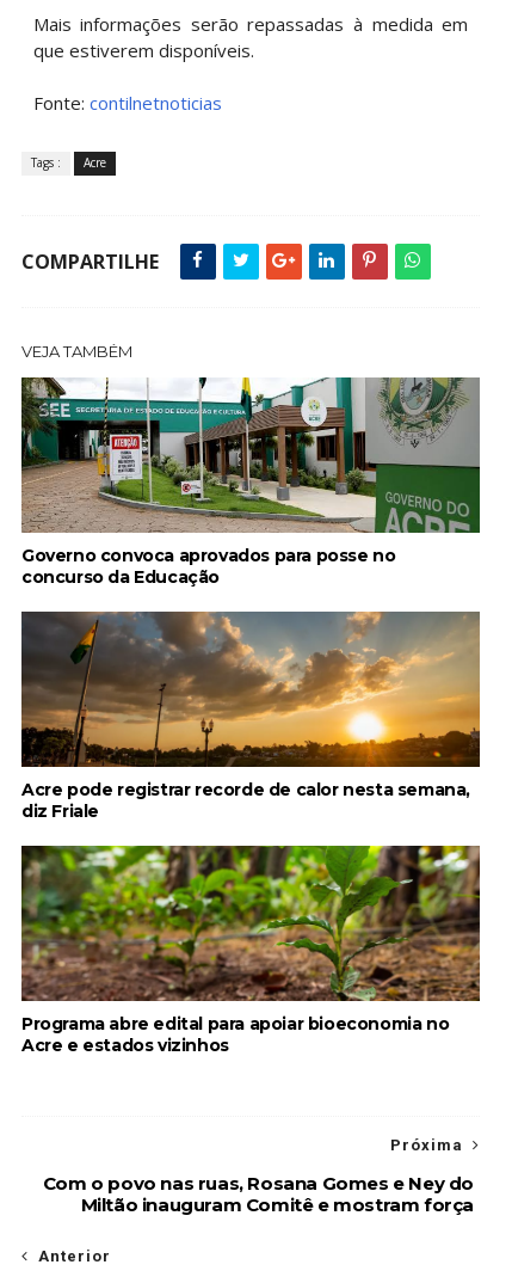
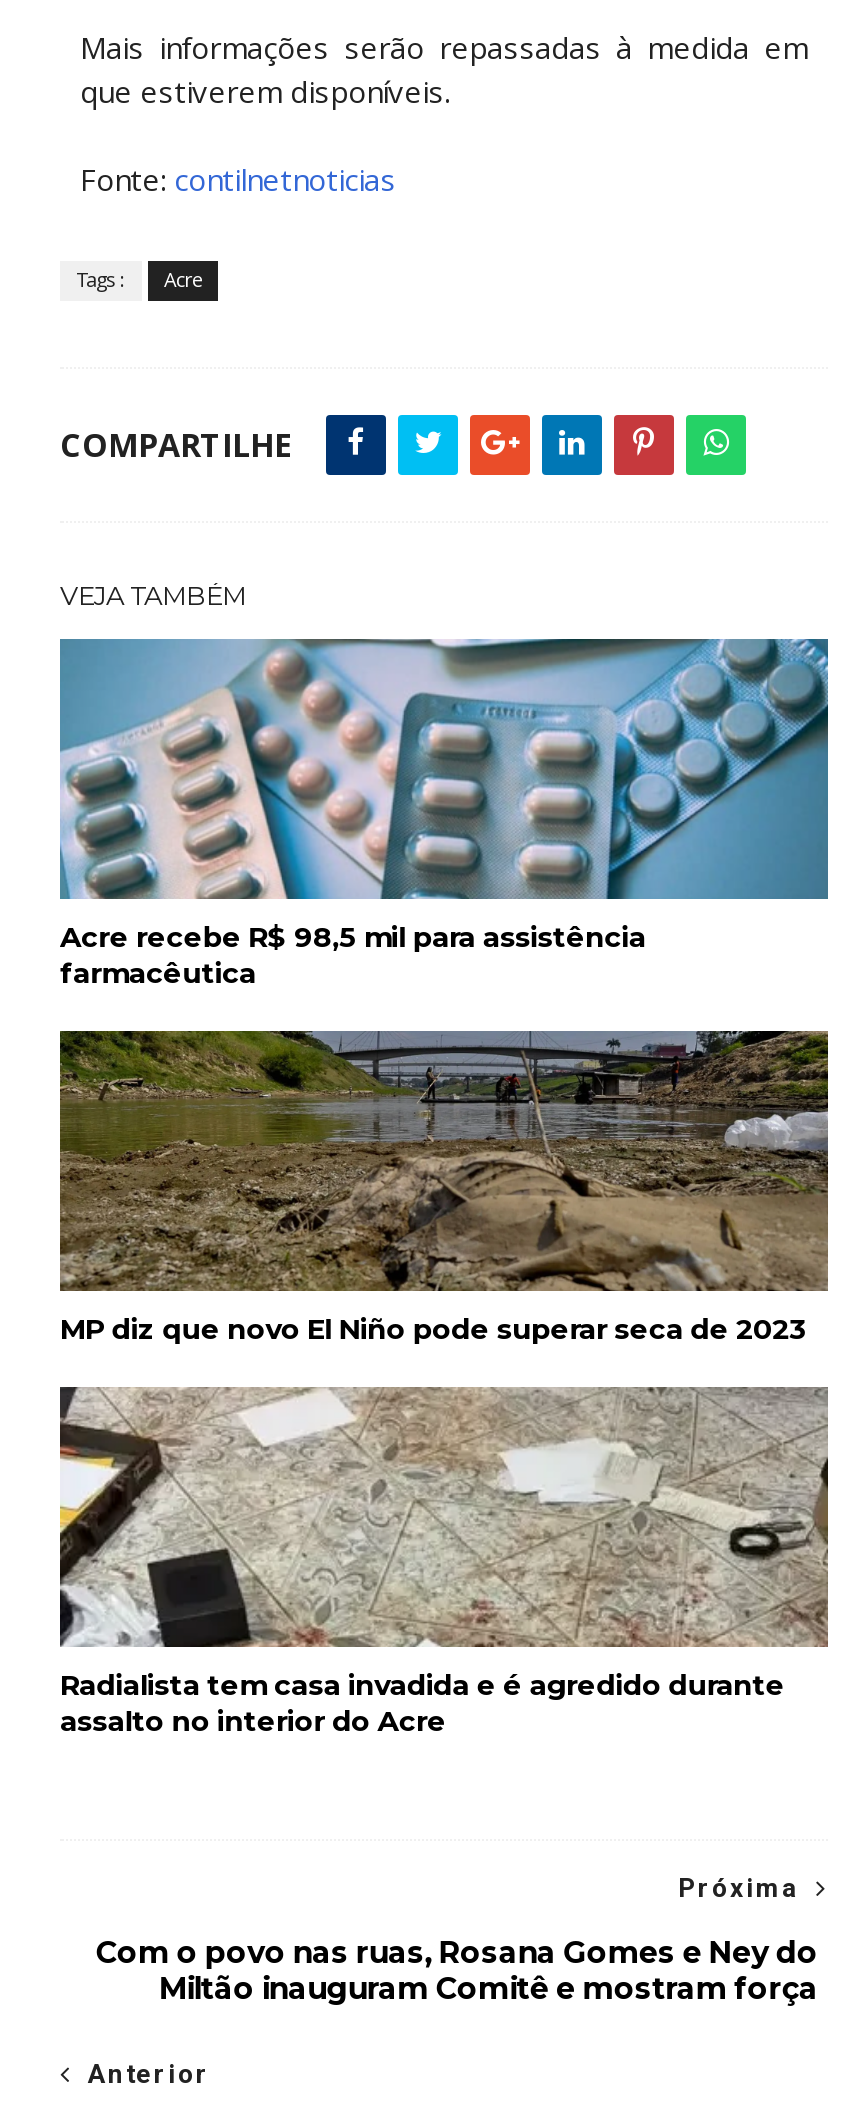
[20,376,481,588] [image] | Governo convoca aprovados para posse no | concurso da Educação -> [58,637,830,991] [image] | Acre recebe R$ 98,5 mil para assistência | farmacêutica
[21,610,481,822] [image] | Acre pode registrar recorde de calor nesta semana, | diz Friale -> [58,1029,830,1347] [image] | MP diz que novo El Niño pode superar seca de 2023
[20,845,480,1056] [image] | Programa abre edital para apoiar bioeconomia no | Acre e estados vizinhos -> [58,1385,828,1739] [image] | Radialista tem casa invadida e é agredido durante | assalto no interior do Acre

